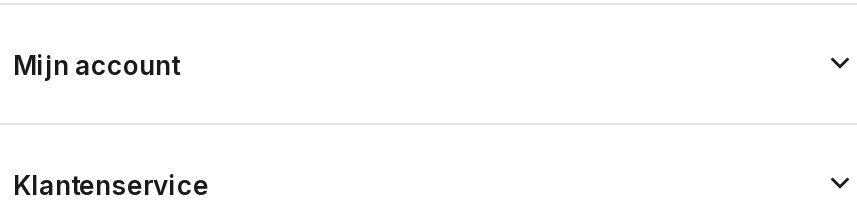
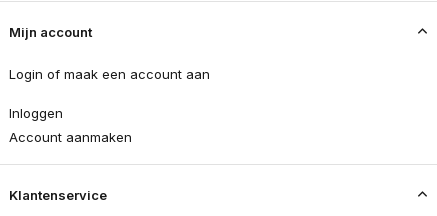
none -> [9,66,210,145] Login of maak een account aan | Inloggen | Account aanmaken

